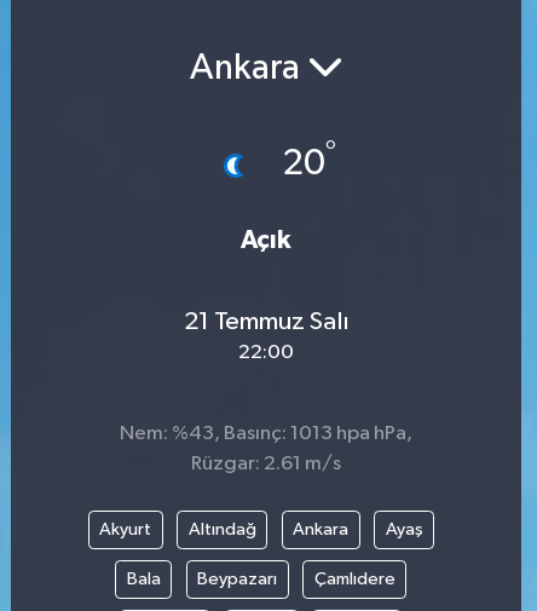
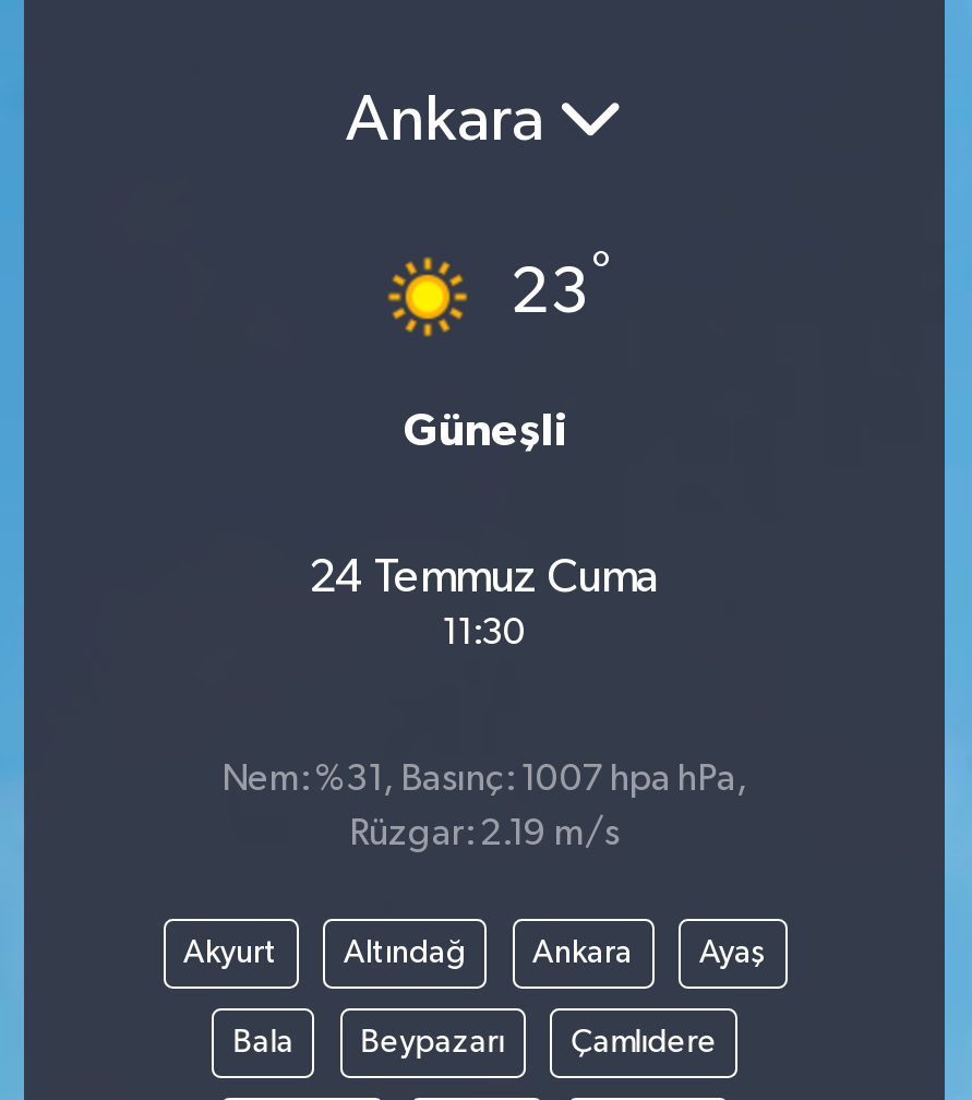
[213,139,336,188] [image] | 20° -> [386,249,611,338] [image] | 23°
[241,228,291,253] Açık -> [404,409,565,455] Güneşli
[183,308,349,363] 21 Temmuz Salı | 22:00 -> [309,554,660,652] 24 Temmuz Cuma | 11:30
[120,424,412,444] Nem: %43, Basınç: 1013 hpa hPa, -> [221,762,747,799] Nem: %31, Basınç: 1007 hpa hPa,
[191,454,341,475] Rüzgar: 2.61 m/s -> [349,817,620,854] Rüzgar: 2.19 m/s

